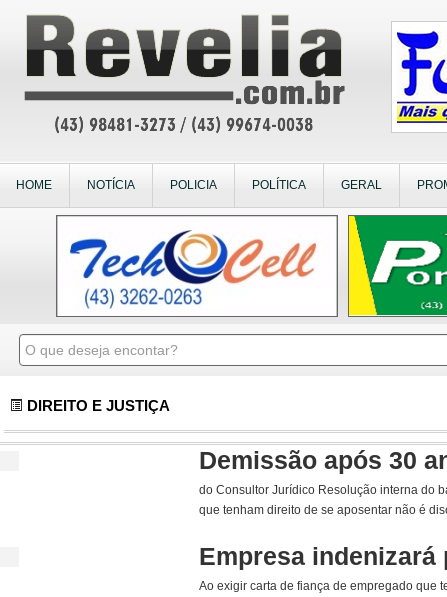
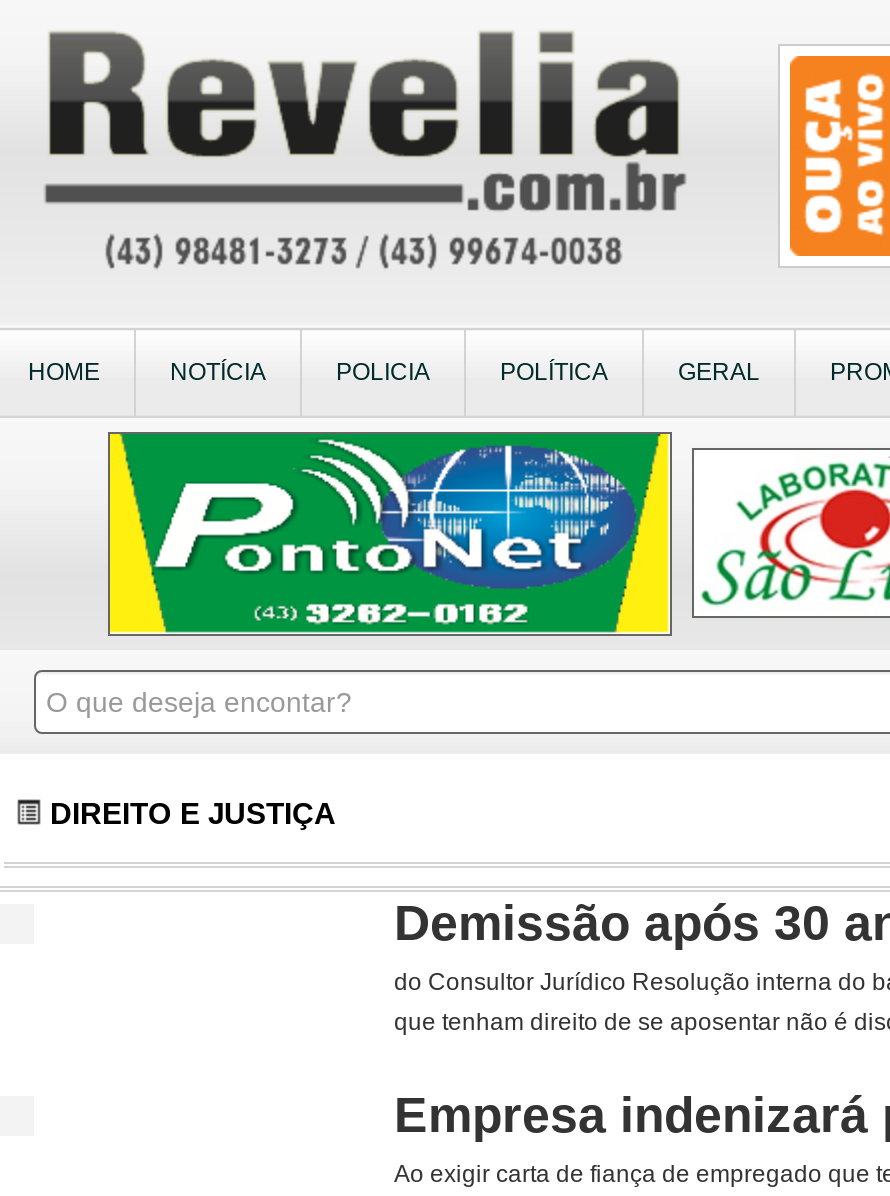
[396,27,444,127] [image] -> [788,54,884,258] [image]
[56,215,336,316] [image] -> [108,432,670,634] [image]
[347,214,444,318] [image] -> [692,432,884,636] [image]

